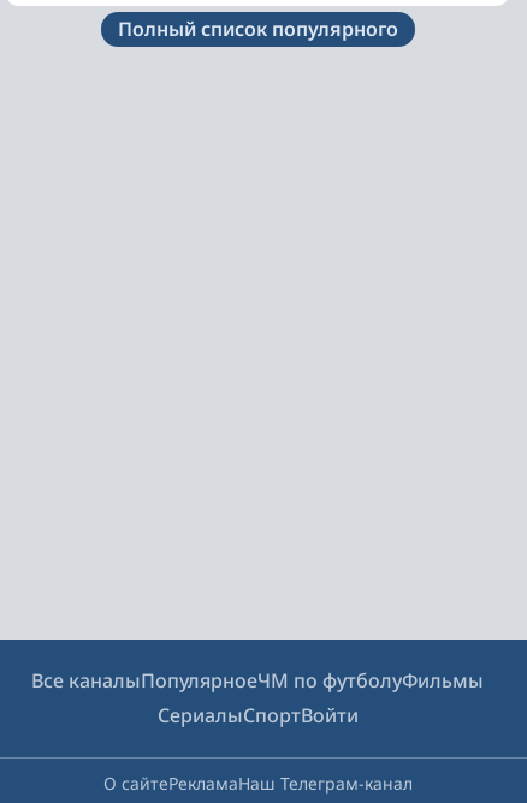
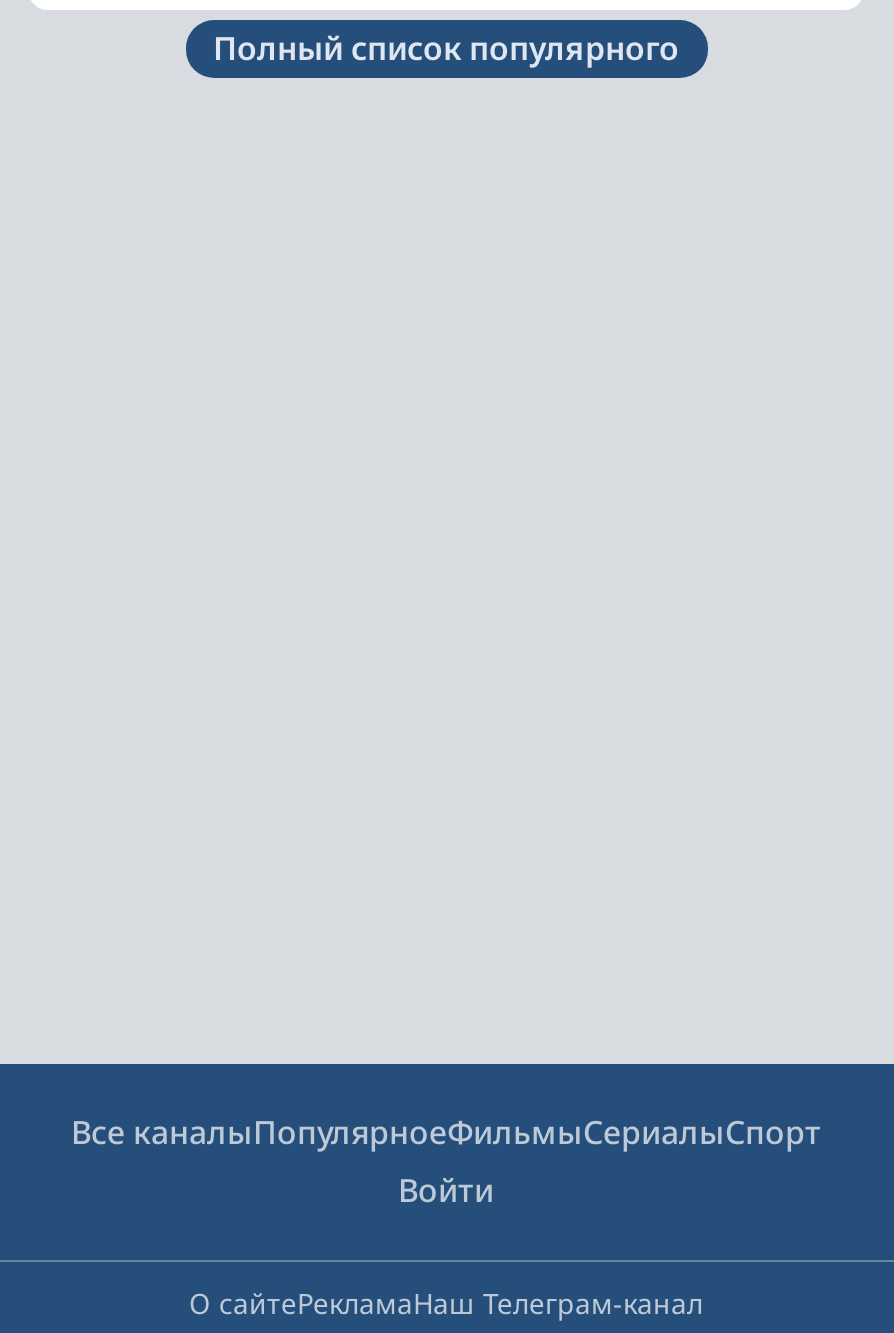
[31,667,484,728] Все каналыПопулярноеЧМ по футболуФильмы | СериалыСпортВойти -> [71,1110,821,1212] Все каналыПопулярноеФильмыСериалыСпорт | Войти

